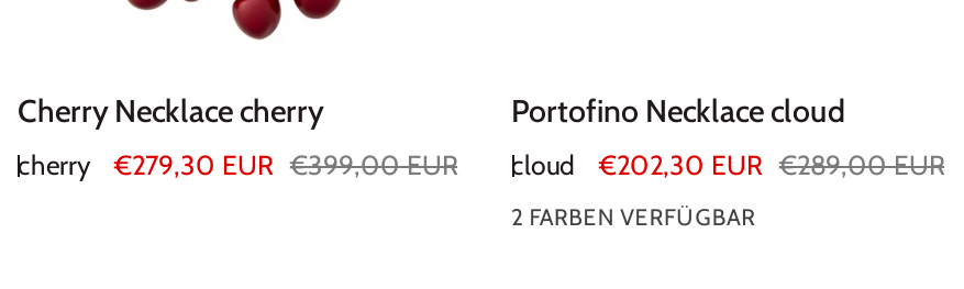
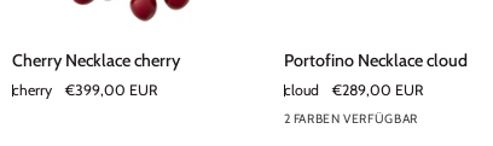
[114,147,457,180] €279,30 EUR €399,00 EUR -> [65,81,157,99] €399,00 EUR
[599,147,944,180] €202,30 EUR €289,00 EUR -> [332,81,422,99] €289,00 EUR

